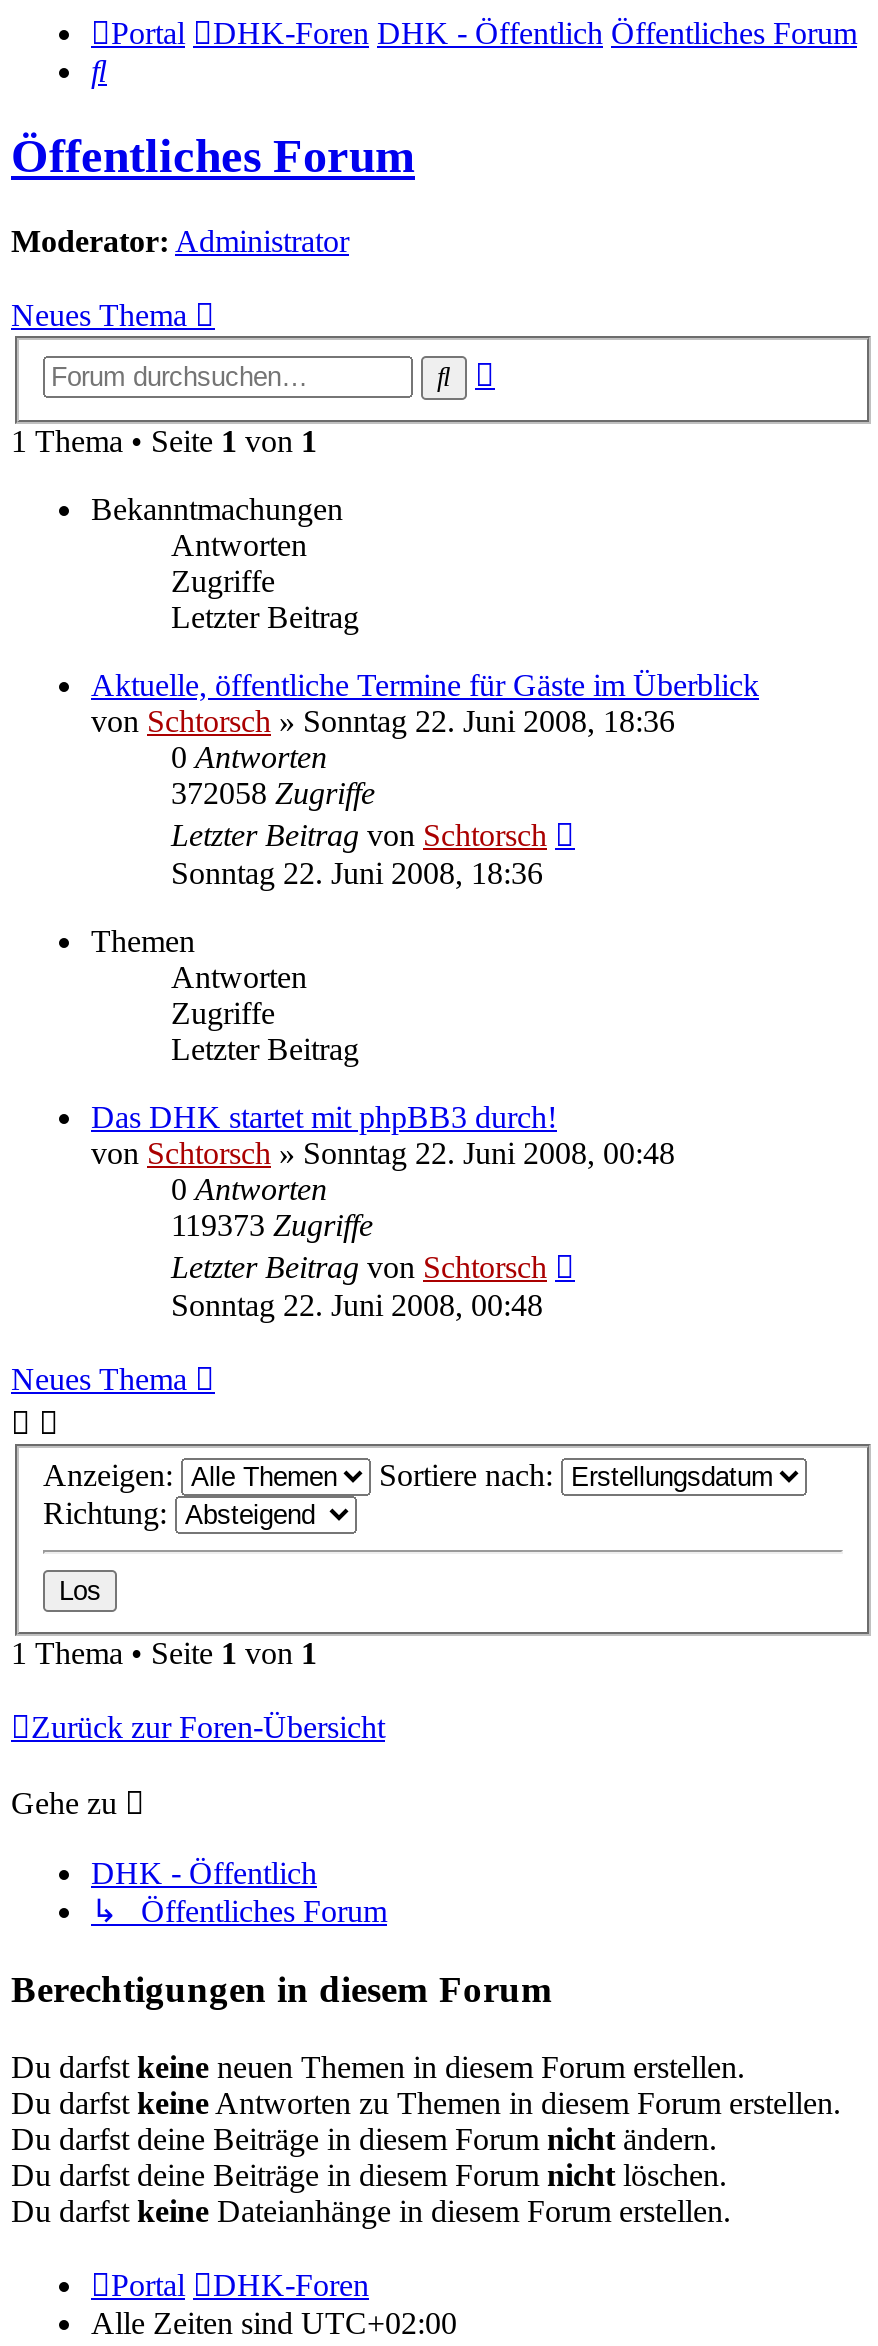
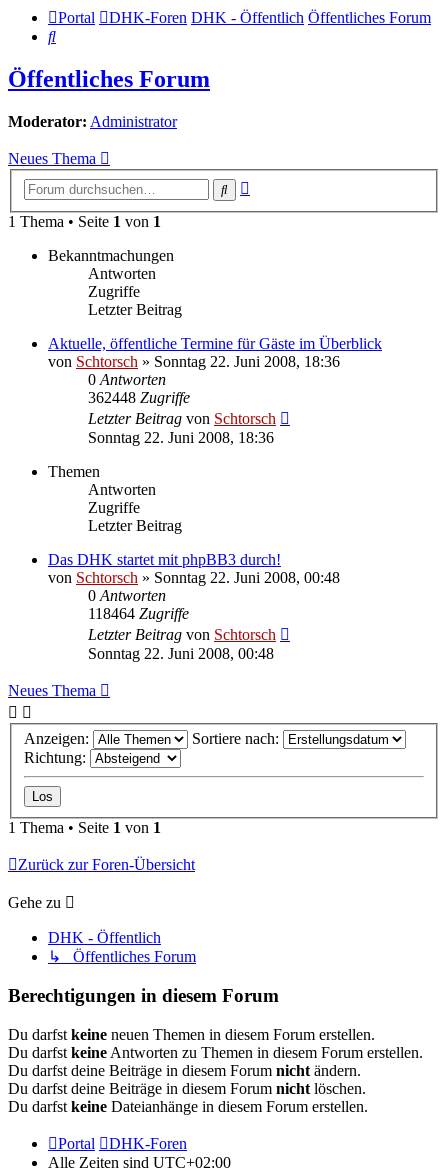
[171,776,375,810] 372058 Zugriffe -> [88,389,190,406] 362448 Zugriffe
[171,1208,373,1242] 119373 Zugriffe -> [88,605,189,622] 118464 Zugriffe

